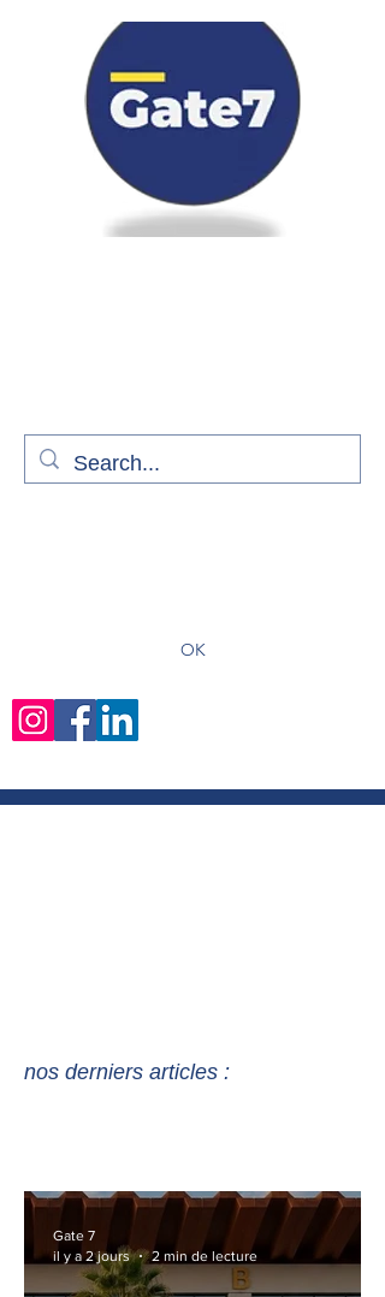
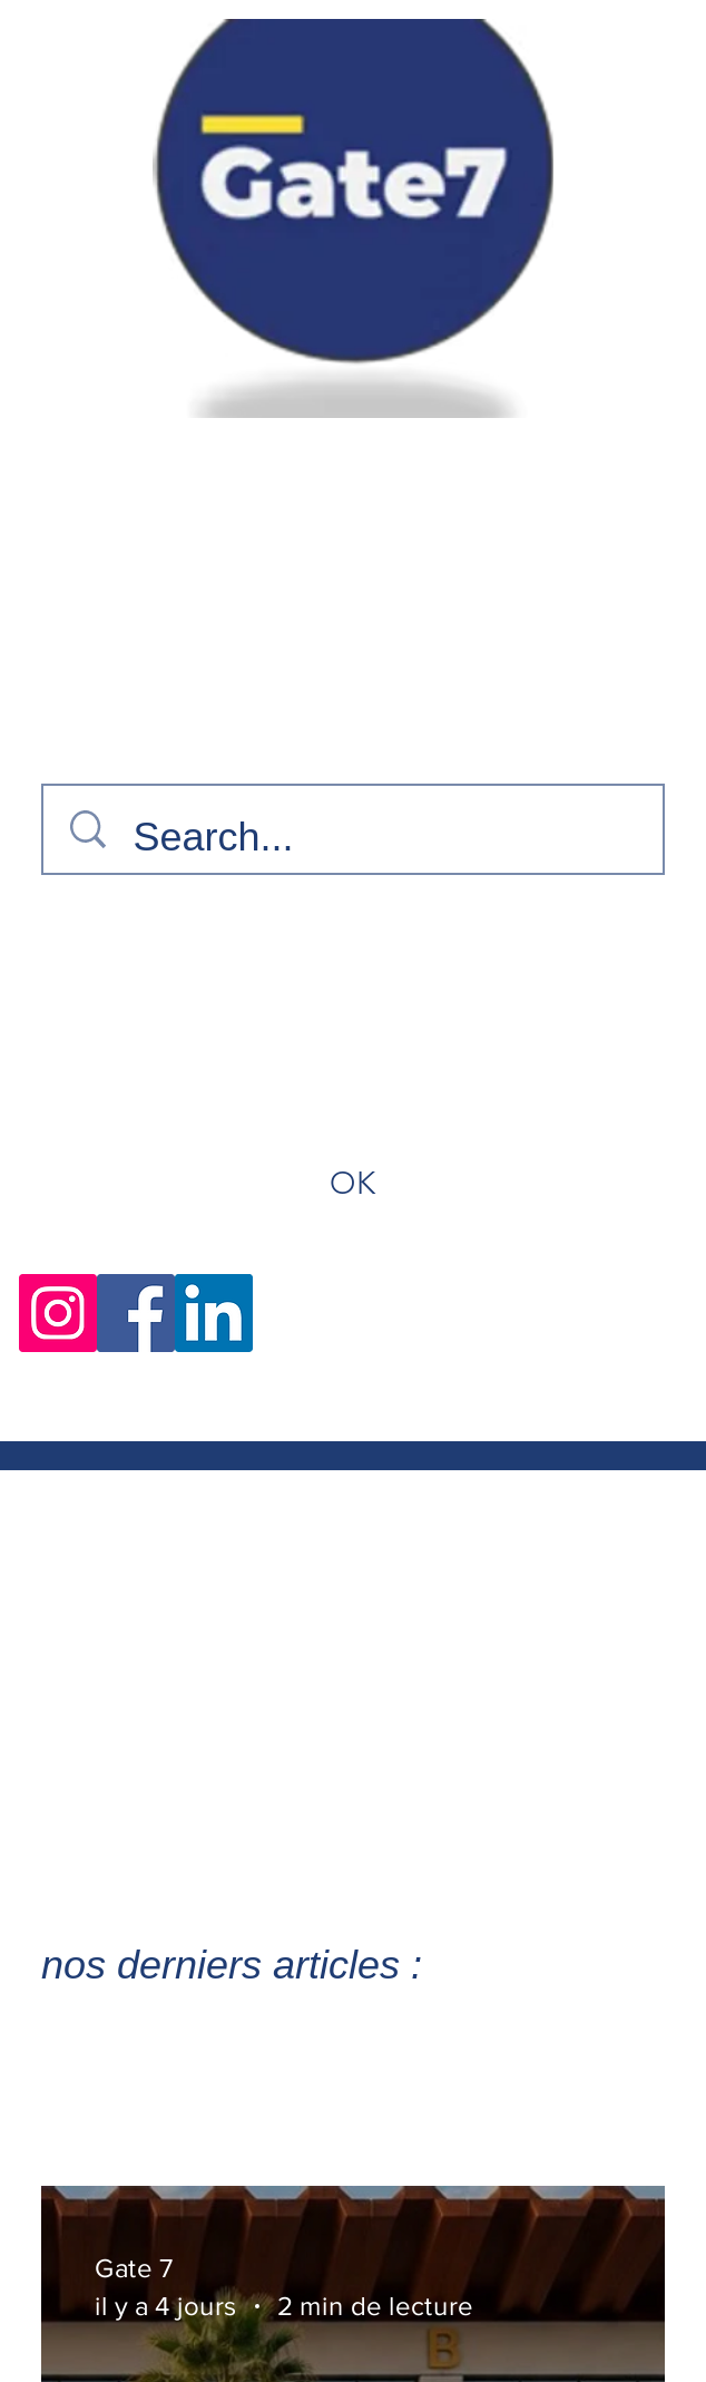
[53,1247,257,1264] il y a 2 jours 2 min de lecture -> [95,2289,473,2321] il y a 4 jours 2 min de lecture

